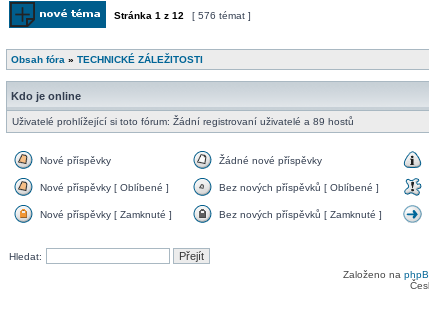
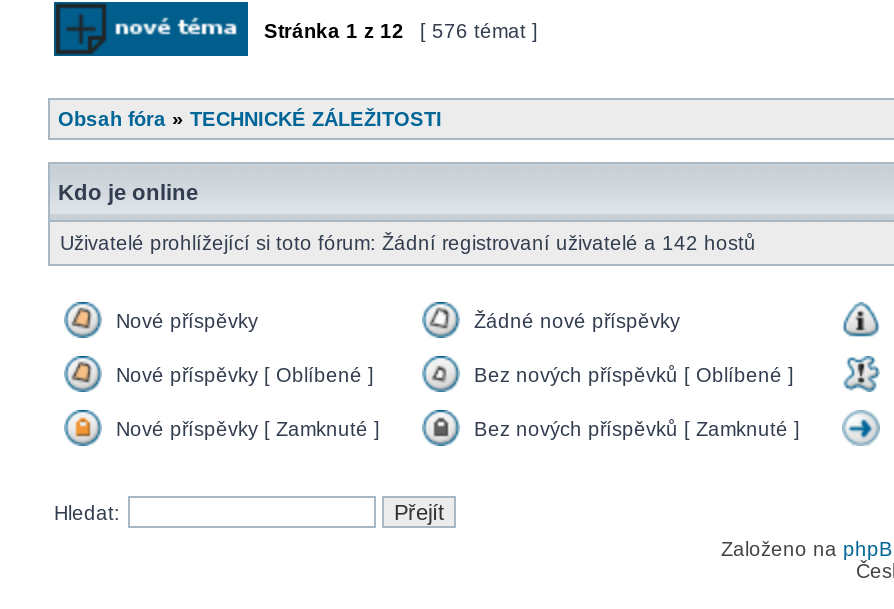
[12,116,354,127] Uživatelé prohlížející si toto fórum: Žádní registrovaní uživatelé a 89 hostů -> [60,232,756,254] Uživatelé prohlížející si toto fórum: Žádní registrovaní uživatelé a 142 hostů

